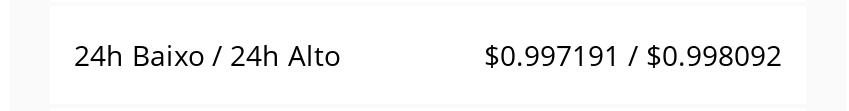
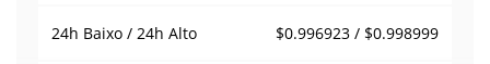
[484,35,782,73] $0.997191 / $0.998092 -> [276,22,439,43] $0.996923 / $0.998999

